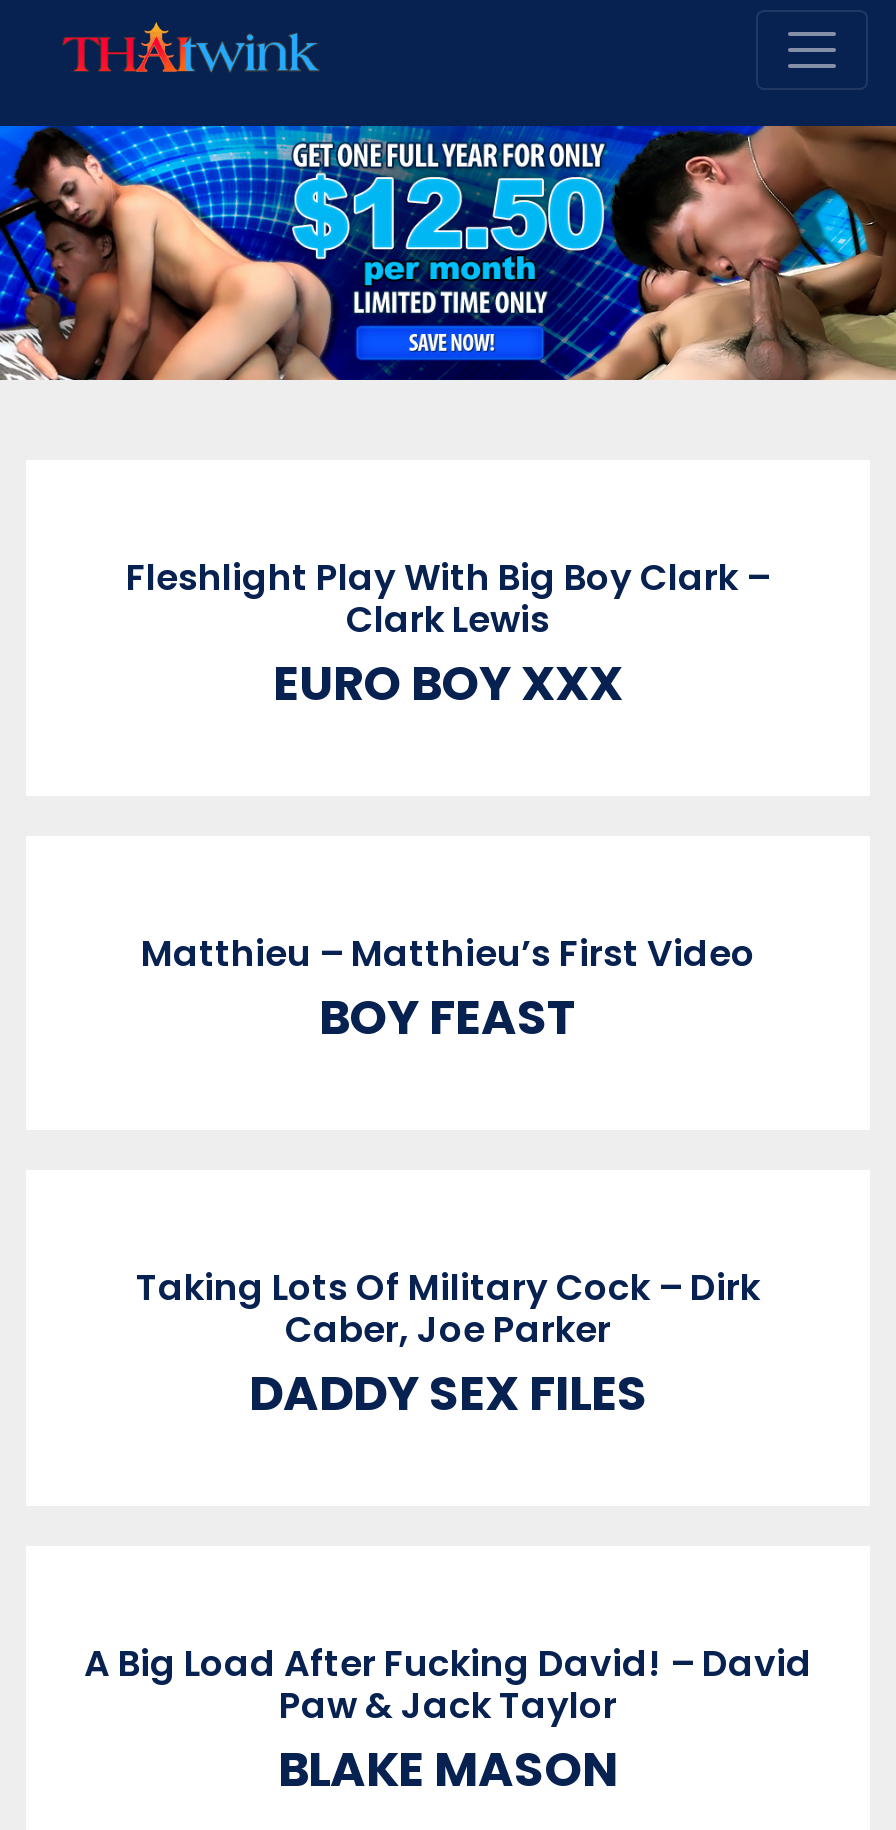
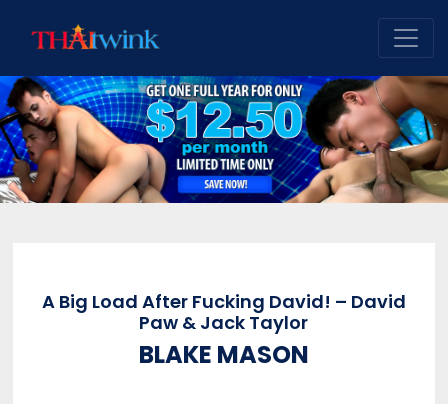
[126,552,770,716] Fleshlight Play With Big Boy Clark – | Clark Lewis | EURO BOY XXX -> none
[141,928,755,1050] Matthieu – Matthieu’s First Video | BOY FEAST -> none
[136,1262,760,1426] Taking Lots Of Military Cock – Dirk | Caber, Joe Parker | DADDY SEX FILES -> none

